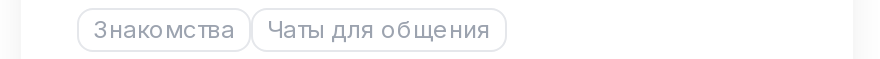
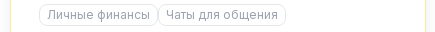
[93,14,235,44] Знакомства -> [47,7,150,22] Личные финансы

